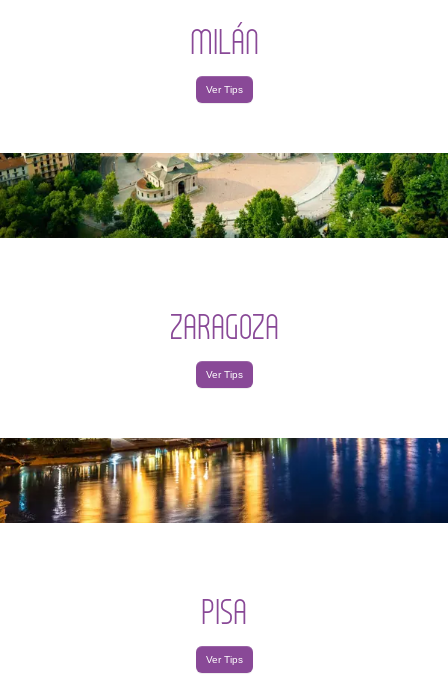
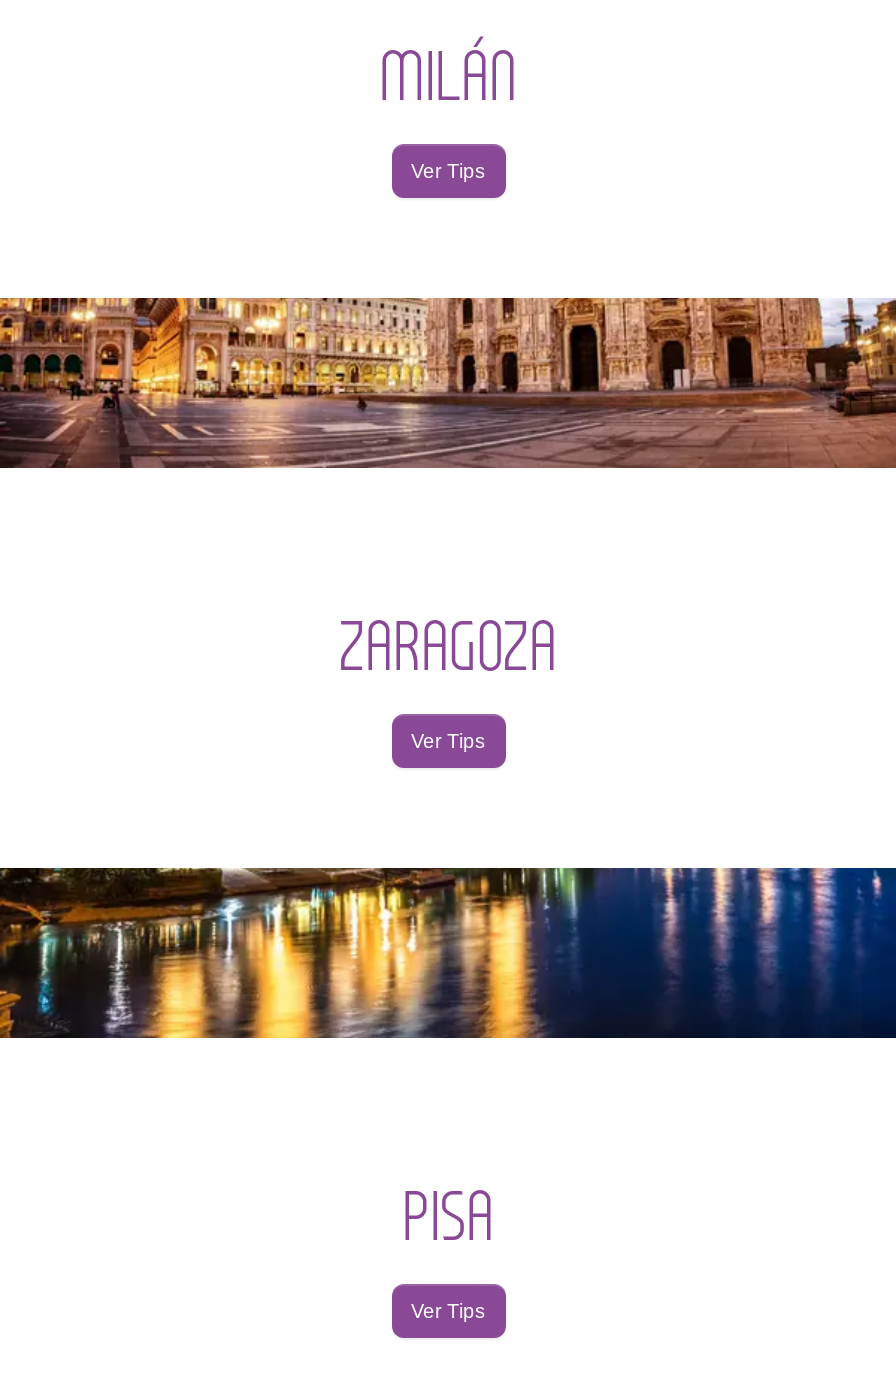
[3,152,445,239] [image] -> [6,296,890,470] [image]

